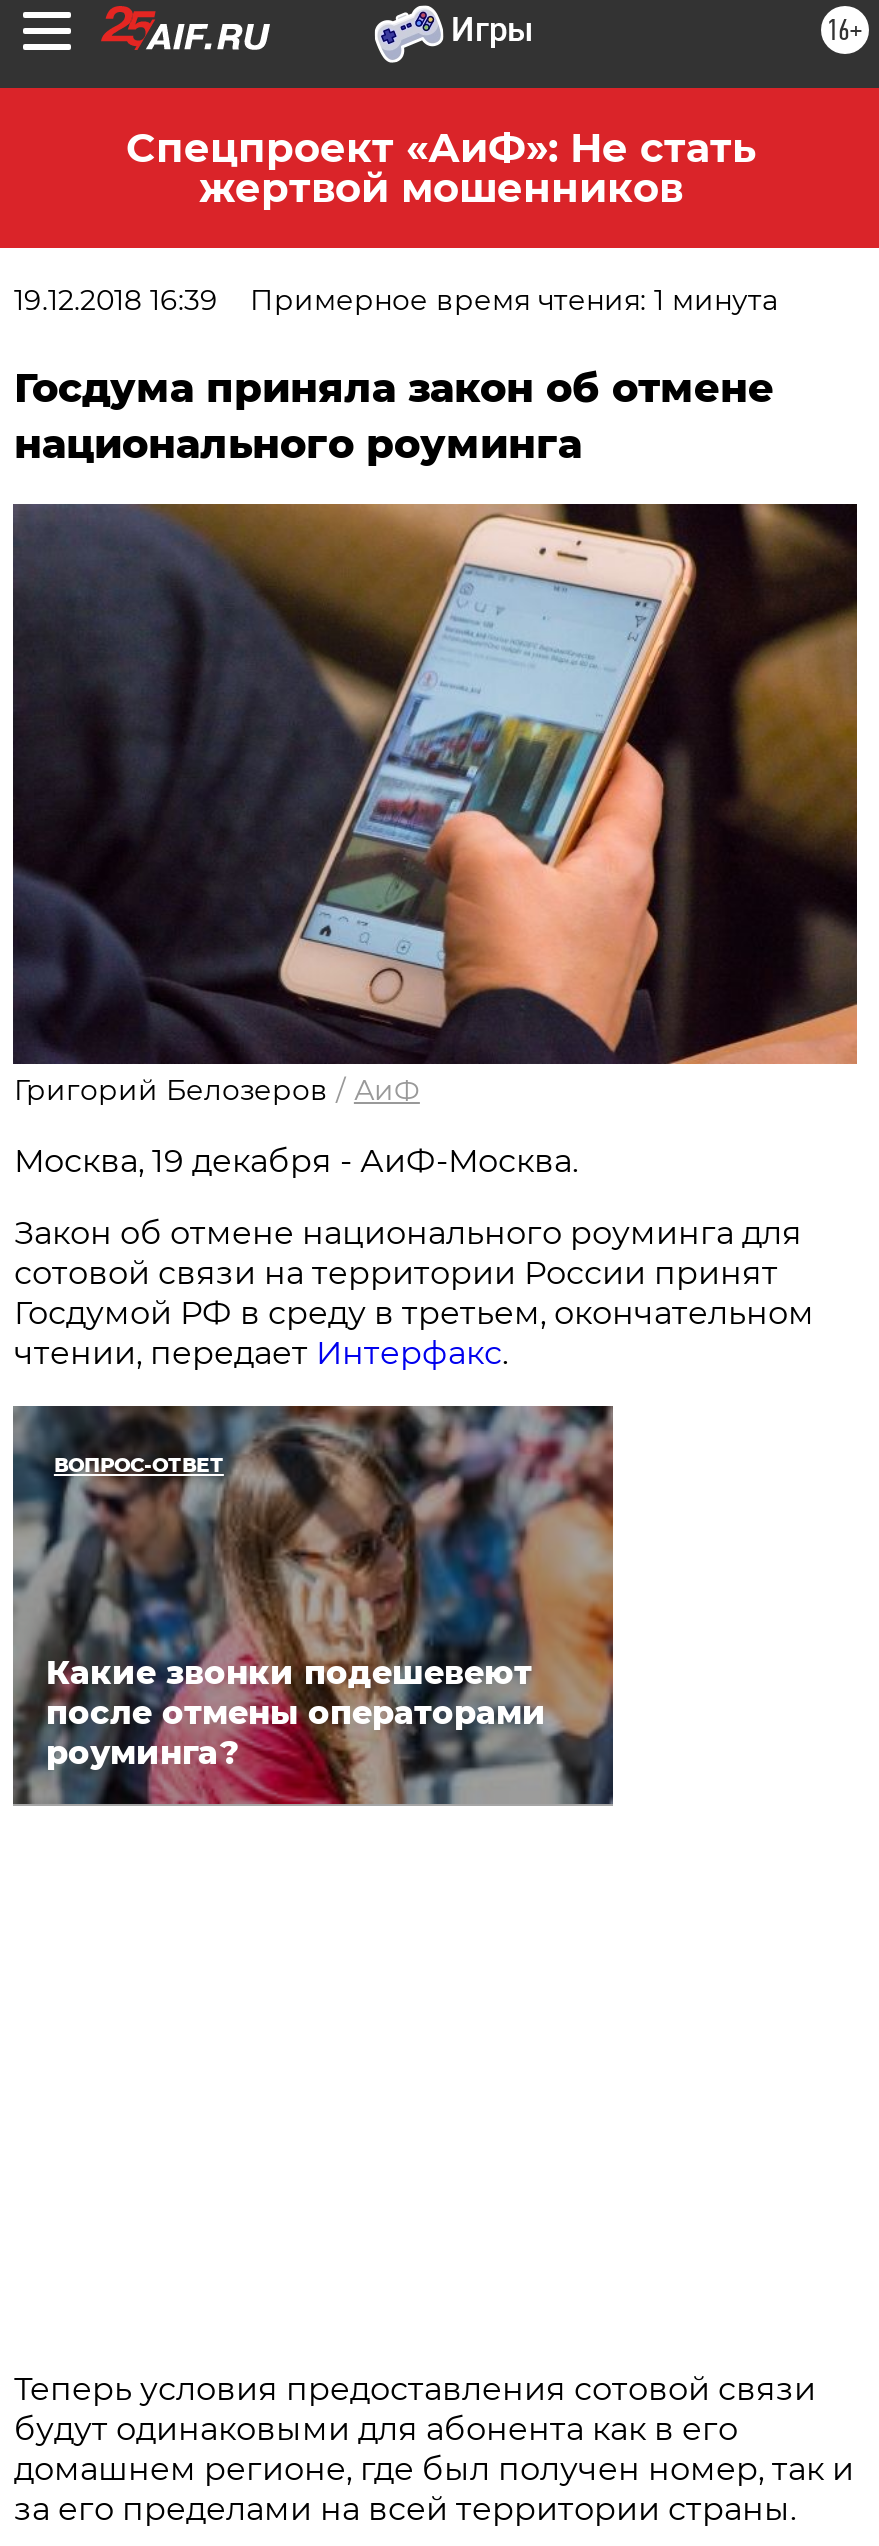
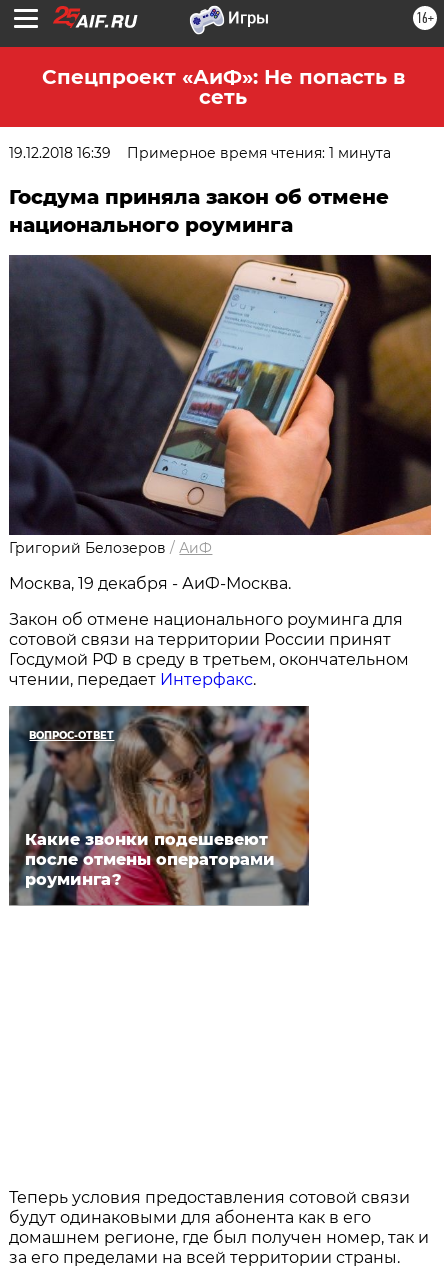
[126,124,756,212] Спецпроект «АиФ»: Не стать | жертвой мошенников -> [41,65,404,109] Спецпроект «АиФ»: Не попасть в | сеть

